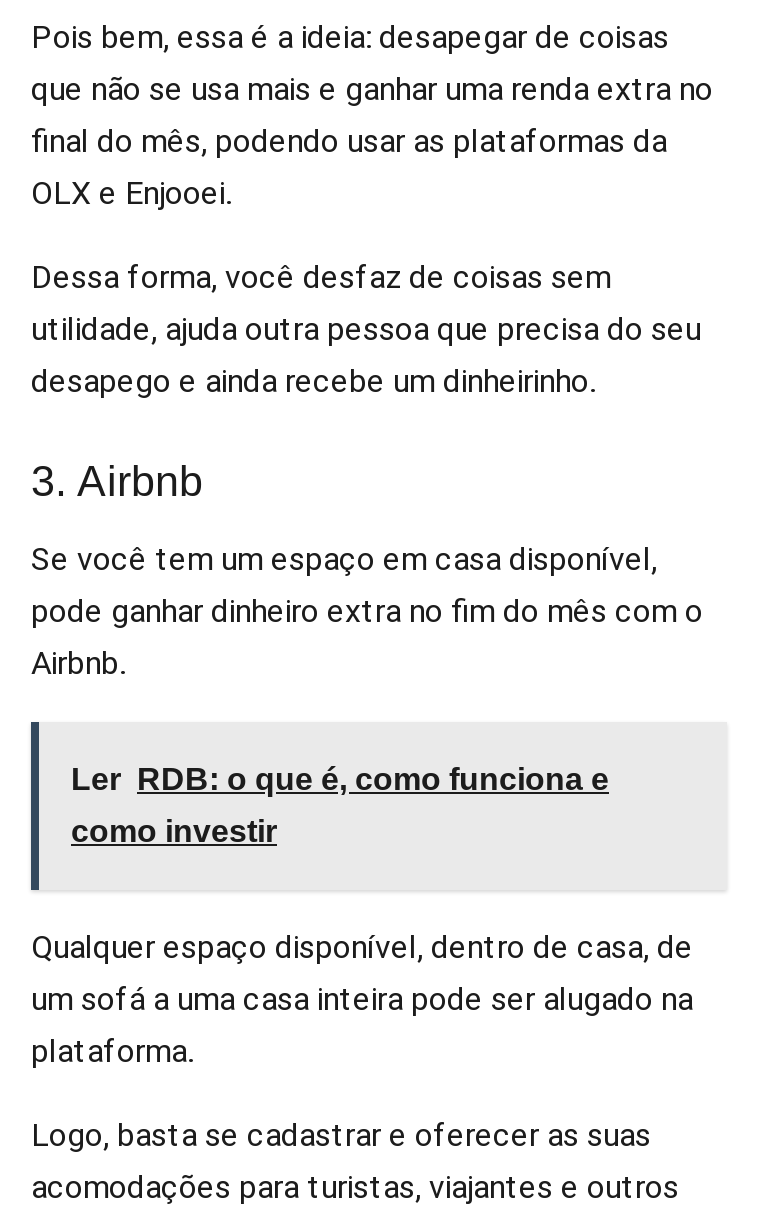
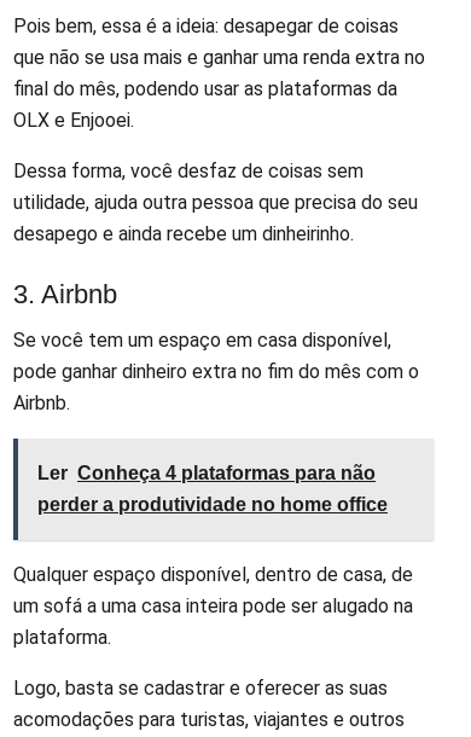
[71,761,609,795] Ler RDB: o que é, como funciona e -> [37,463,376,484] Ler Conheça 4 plataformas para não
[71,813,277,847] como investir -> [37,495,388,515] perder a produtividade no home office

